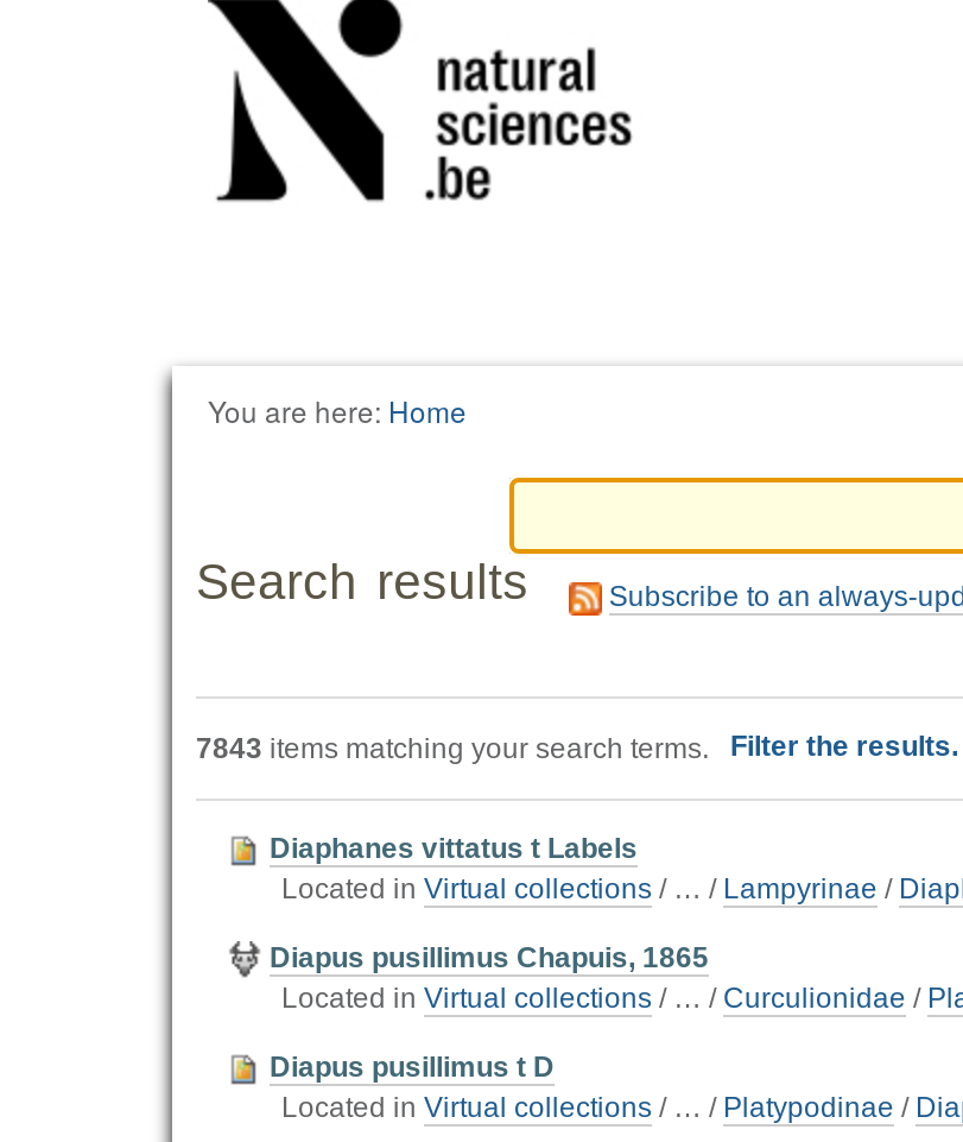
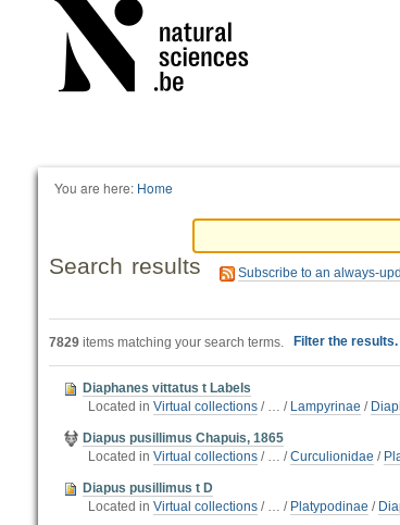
[196,732,709,765] 7843 items matching your search terms. -> [49,335,284,350] 7829 items matching your search terms.

